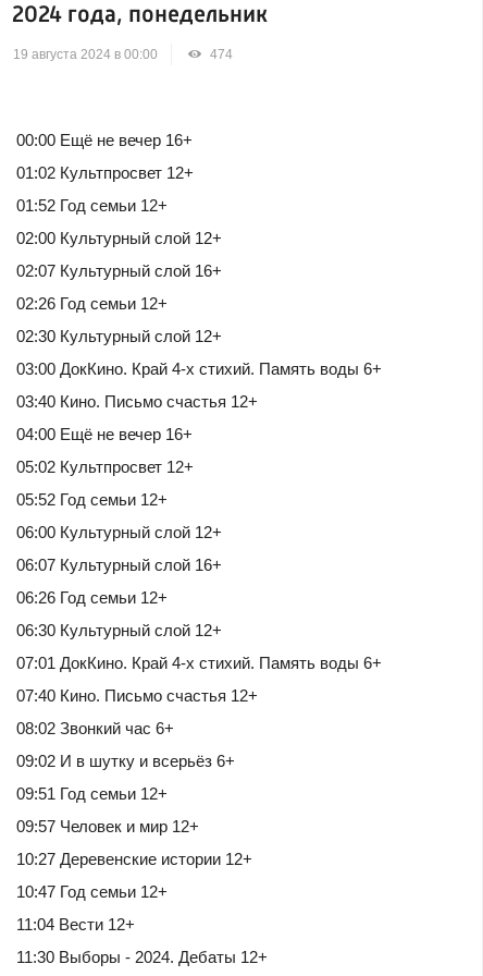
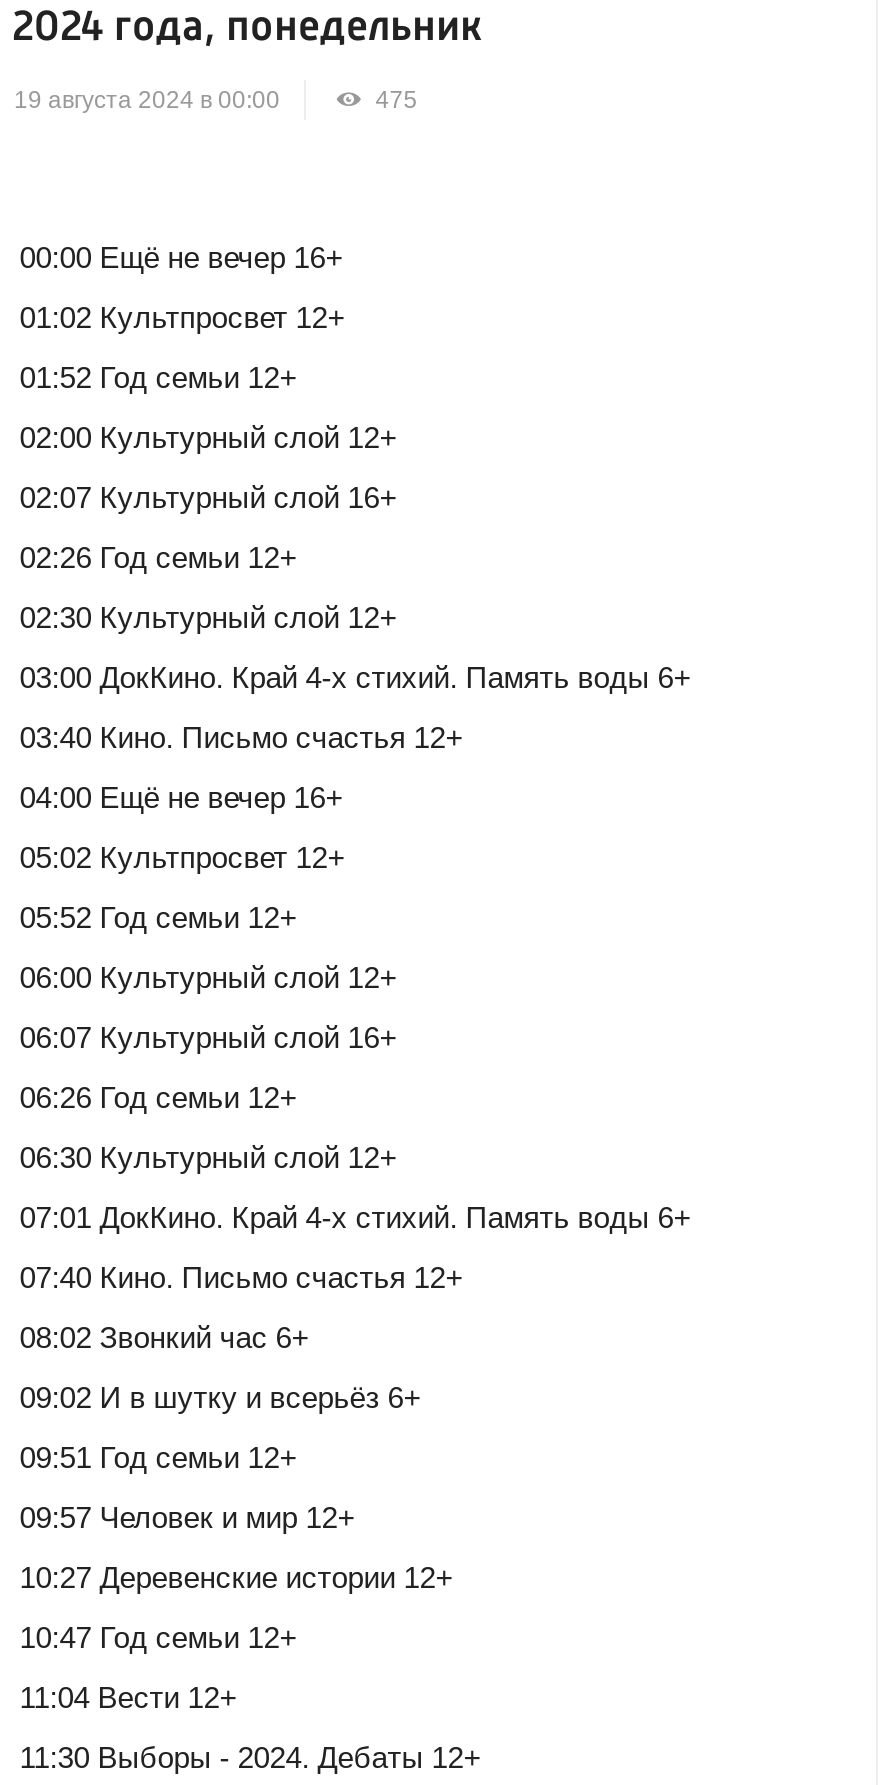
[206,47,232,62] 474 -> [369,86,417,114] 475

